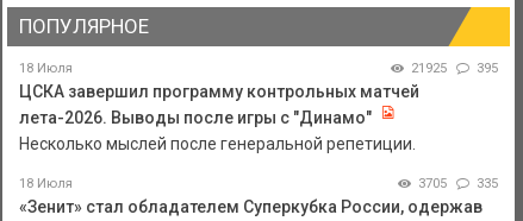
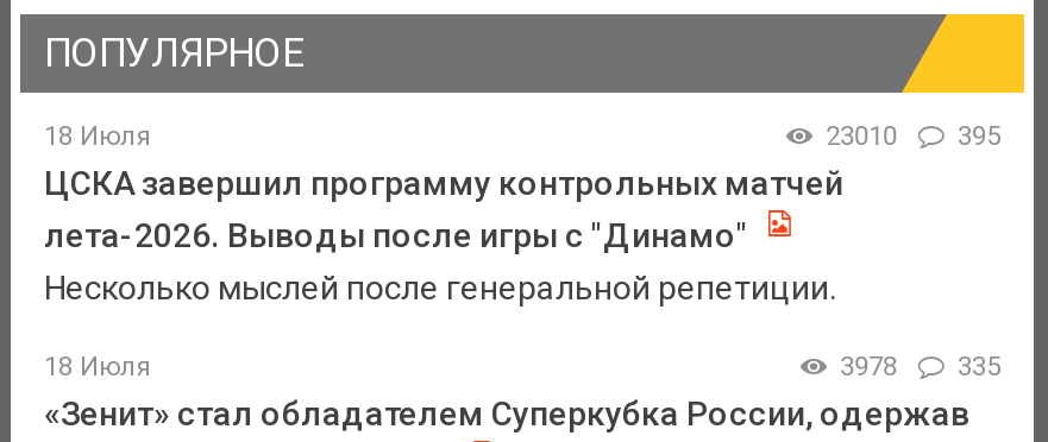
[411,61,498,76] 21925 395 -> [826,121,1000,152] 23010 395
[418,176,498,191] 3705 335 -> [840,352,1000,383] 3978 335

